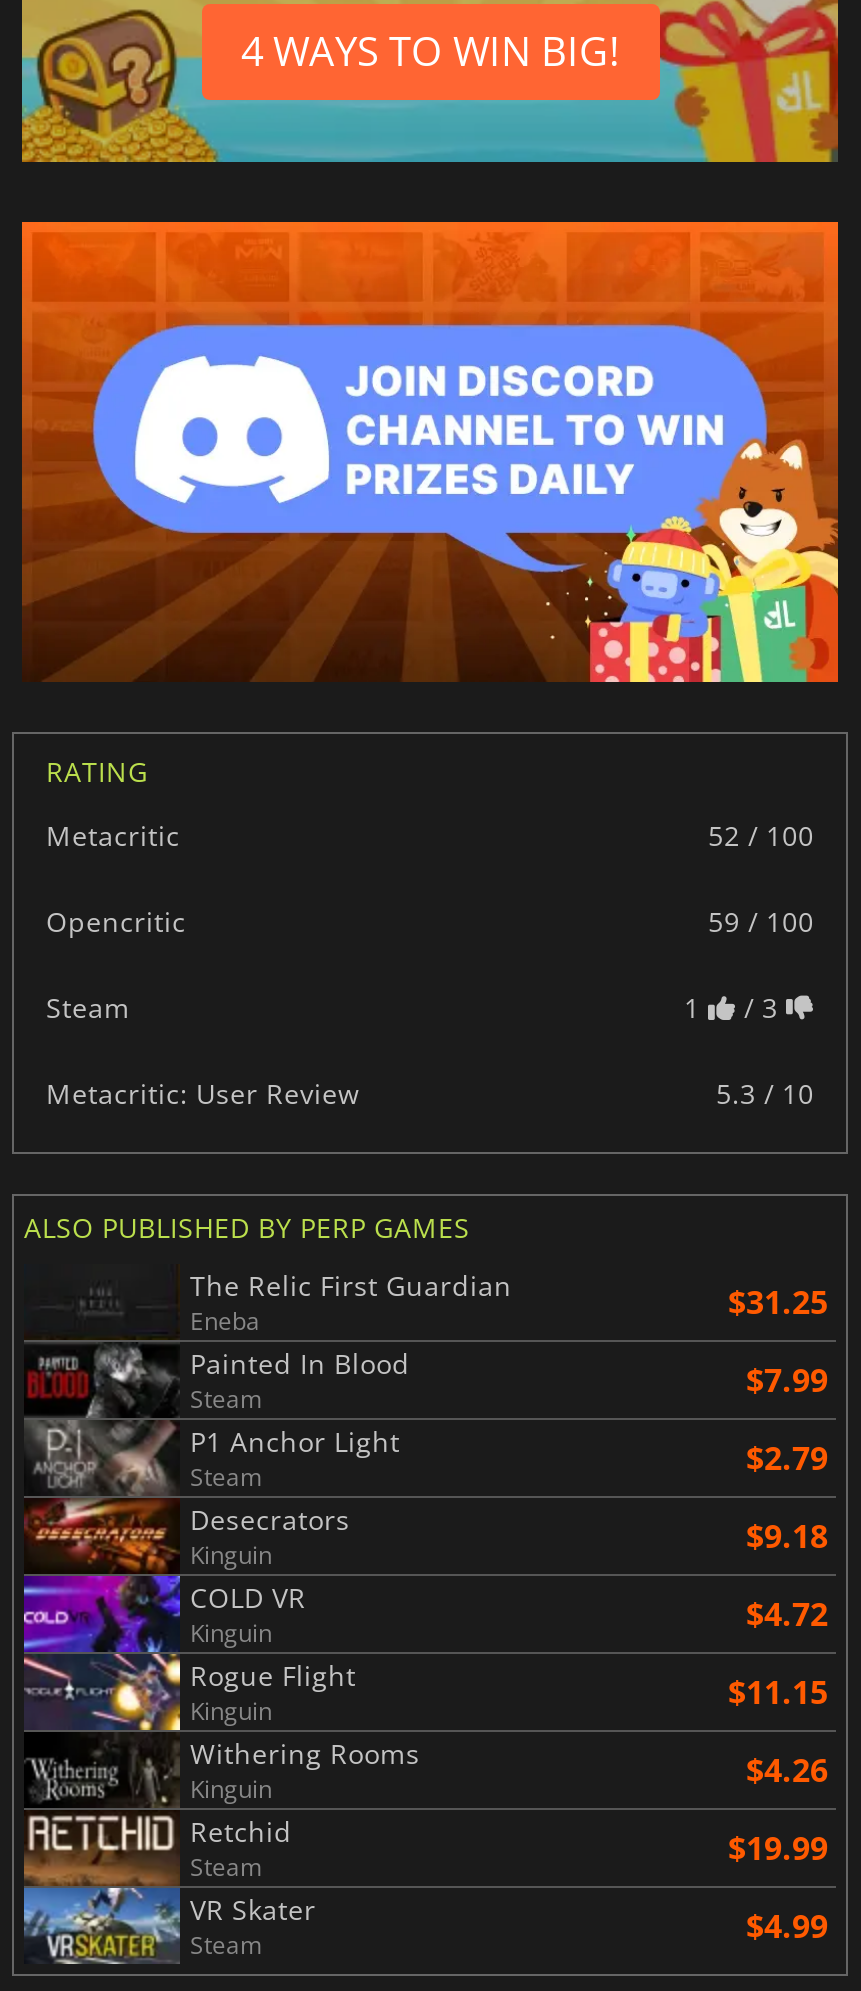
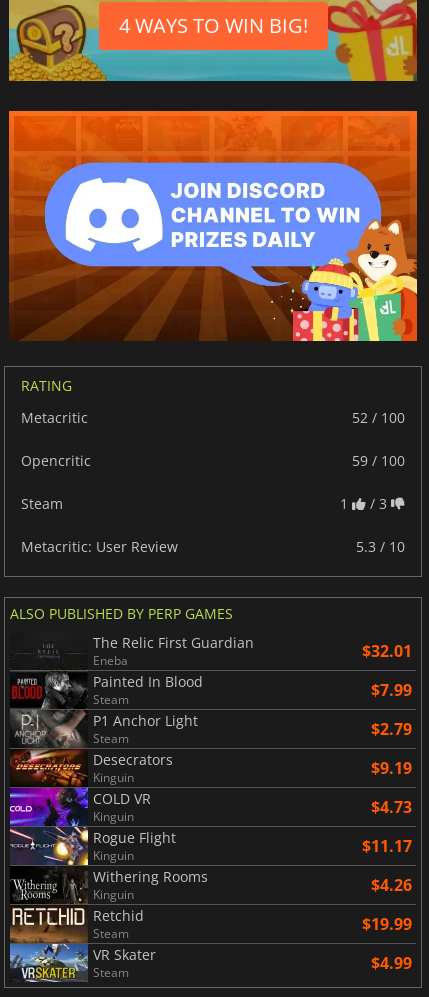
[728,1280,828,1324] $31.25 -> [362,640,412,662] $32.01
[746,1514,828,1558] $9.18 -> [371,757,412,779] $9.19
[746,1592,828,1636] $4.72 -> [371,796,412,818] $4.73
[728,1670,828,1714] $11.15 -> [362,835,412,857] $11.17

